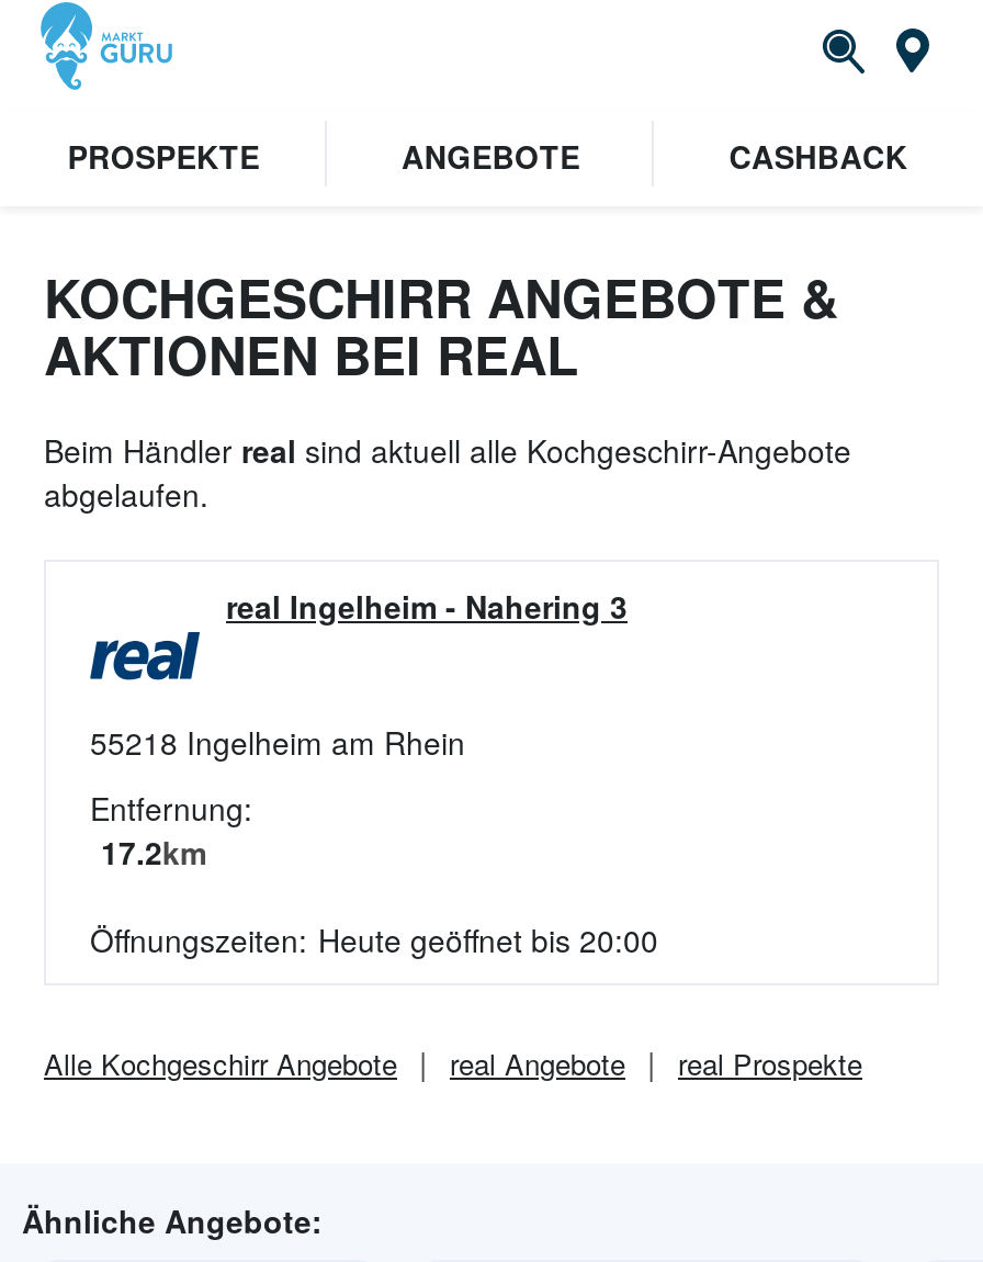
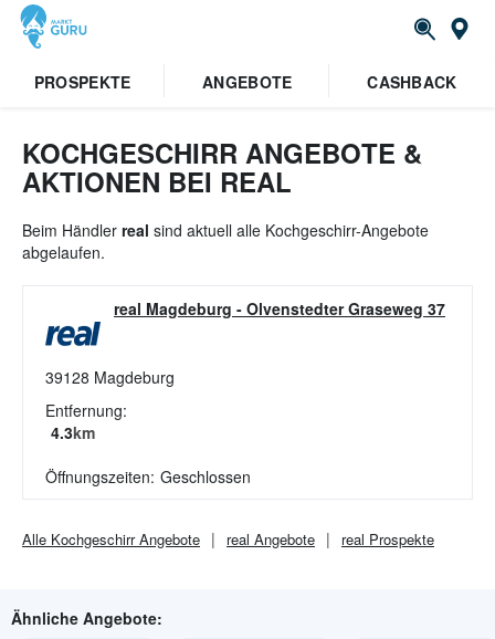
[226,584,628,628] real Ingelheim - Nahering 3 -> [114,297,445,319] real Magdeburg - Olvenstedter Graseweg 37
[90,720,465,764] 55218 Ingelheim am Rhein -> [45,366,175,388] 39128 Magdeburg
[101,830,206,874] 17.2km -> [51,421,95,443] 4.3km
[90,917,658,961] Öffnungszeiten: Heute geöffnet bis 20:00 -> [45,465,251,488] Öffnungszeiten: Geschlossen

